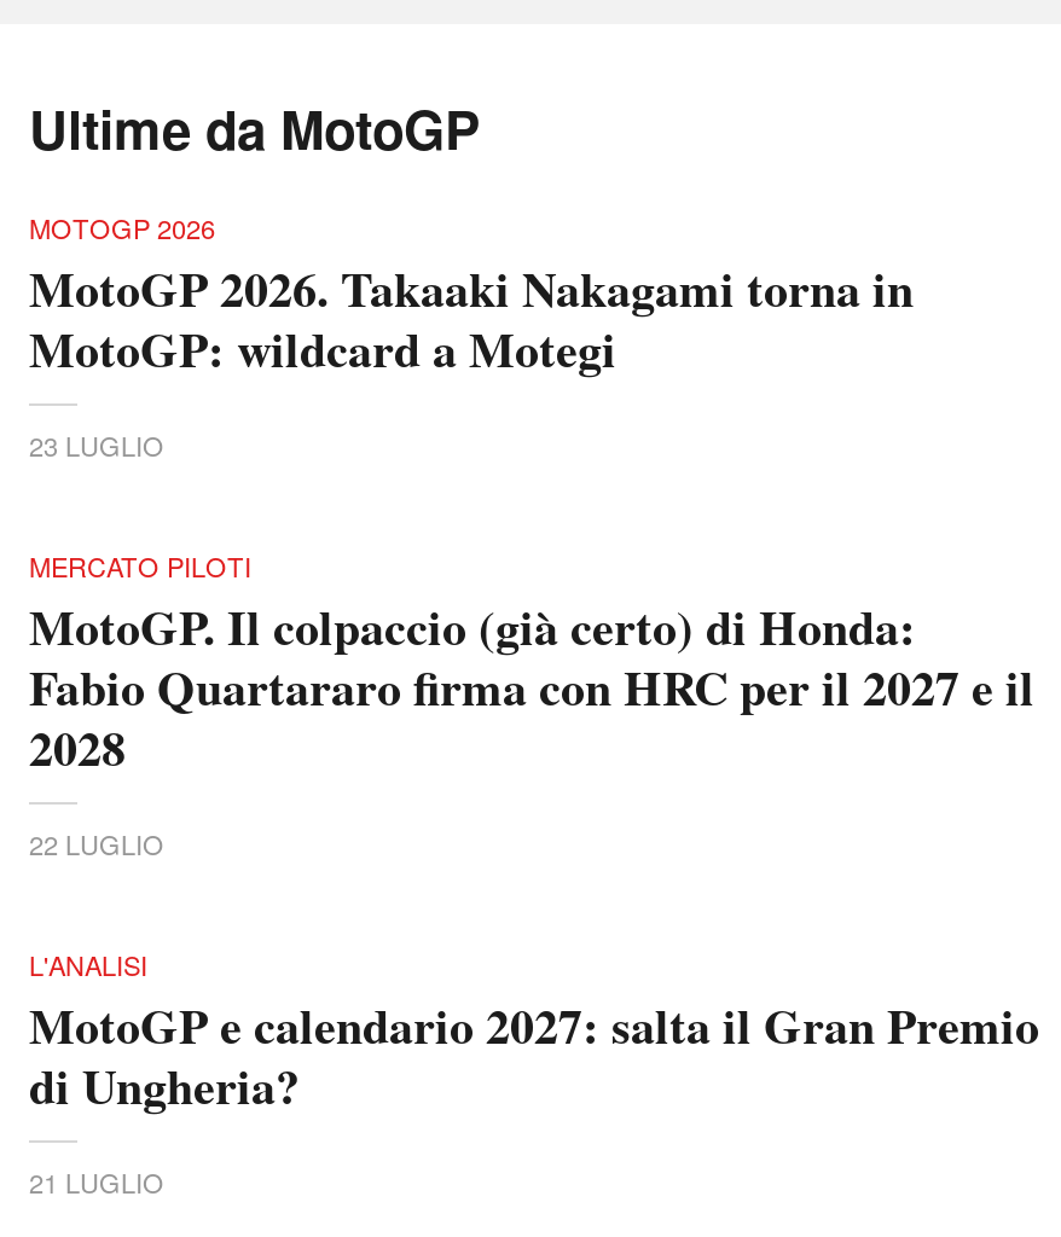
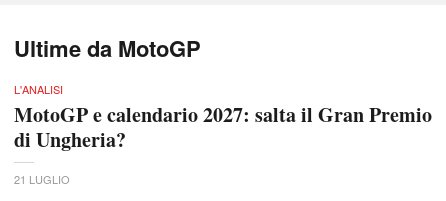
[29,209,1034,863] MOTOGP 2026 | MotoGP 2026. Takaaki Nakagami torna in | MotoGP: wildcard a Motegi | 23 LUGLIO | MERCATO PILOTI | MotoGP. Il colpaccio (già certo) di Honda: | Fabio Quartararo firma con HRC per il 2027 e il | 2028 | 22 LUGLIO -> none

